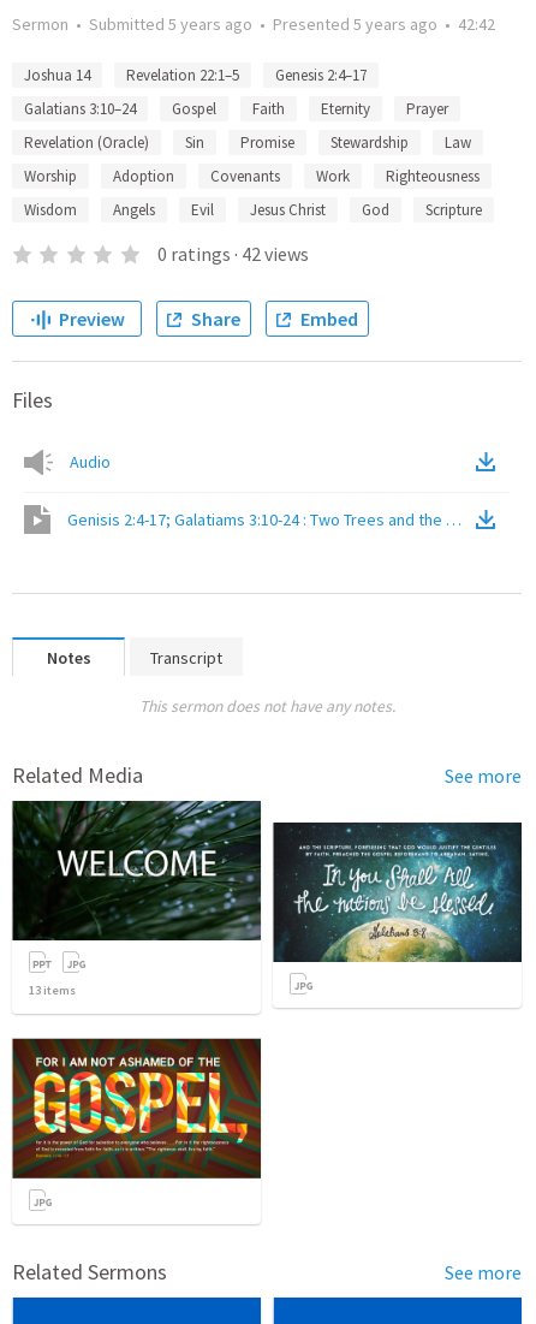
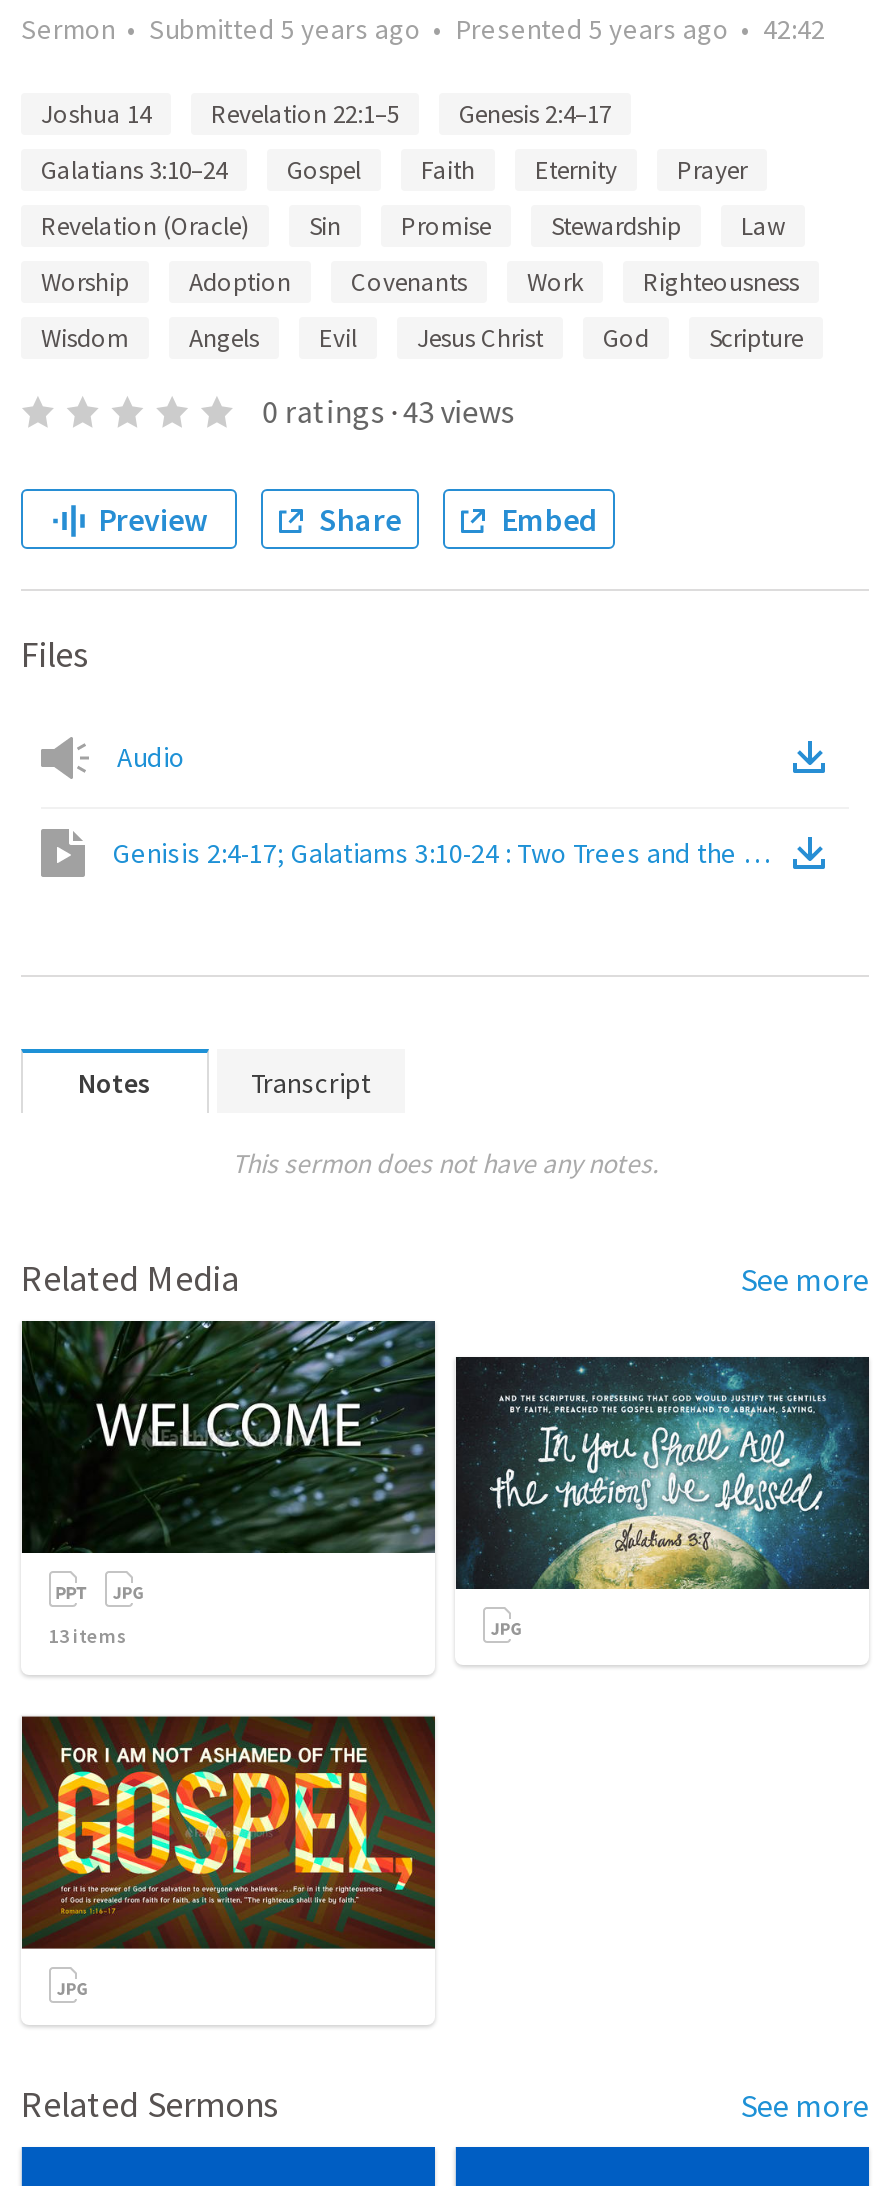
[157,242,309,266] 0 ratings · 42 views -> [262,391,514,431] 0 ratings · 43 views

